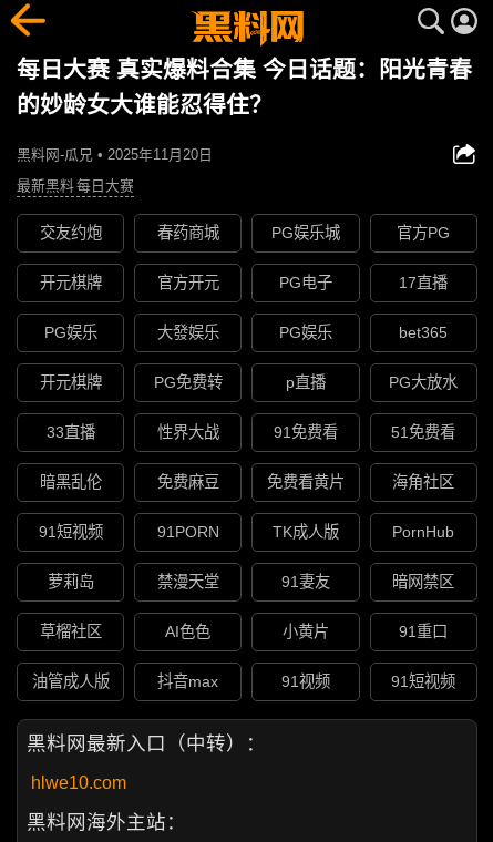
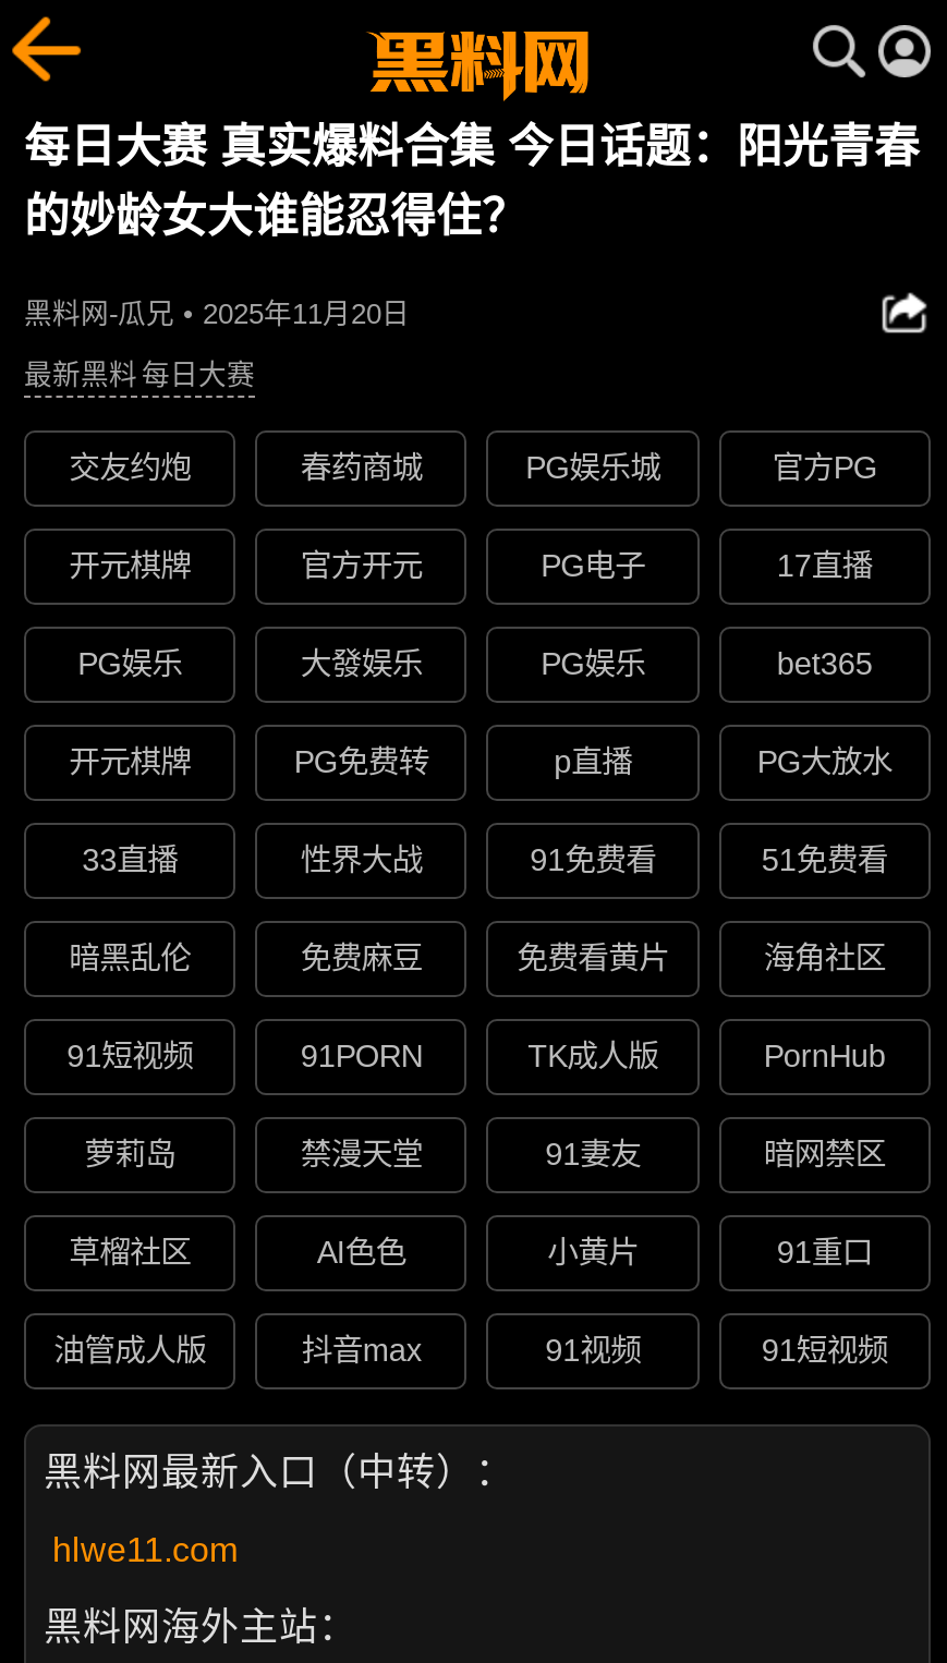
[31,773,126,792] hlwe10.com -> [52,1531,238,1568] hlwe11.com

